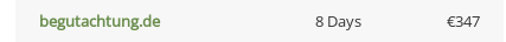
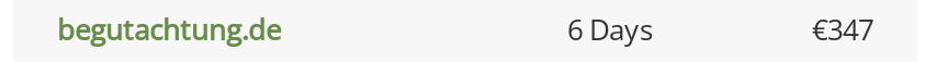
[315,10,361,32] 8 Days -> [567,10,653,49] 6 Days

